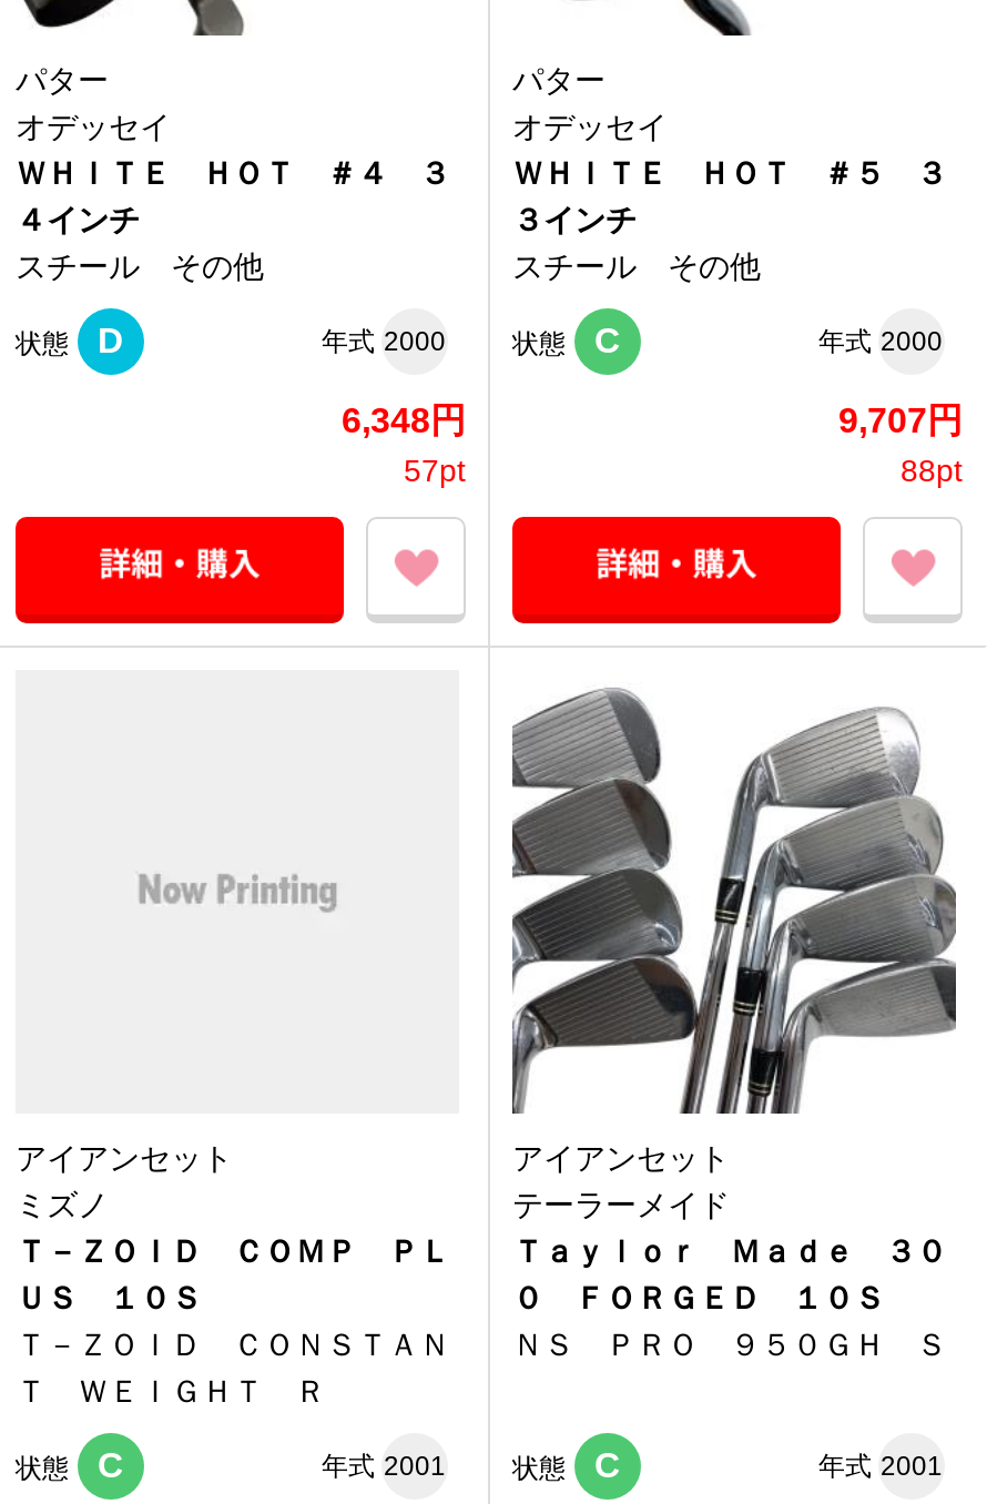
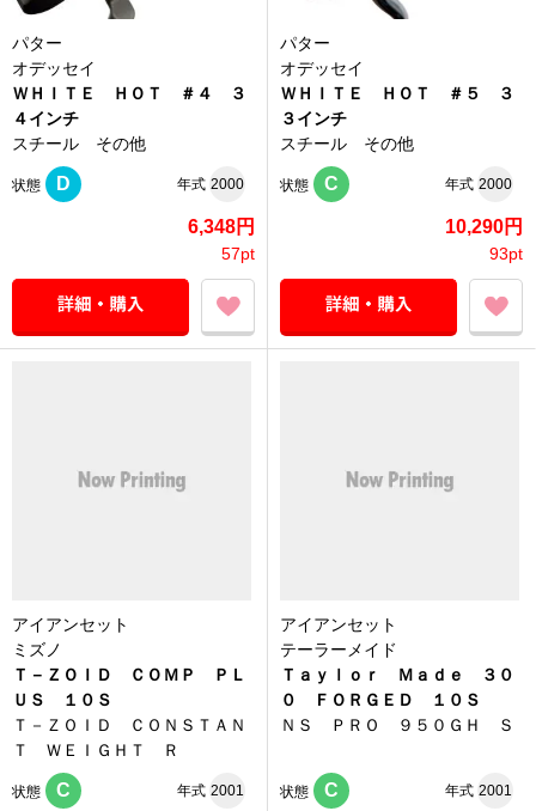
[838,401,963,488] 9,707円 | 88pt -> [445,216,523,263] 10,290円 | 93pt
[510,688,958,1116] [image] -> none

